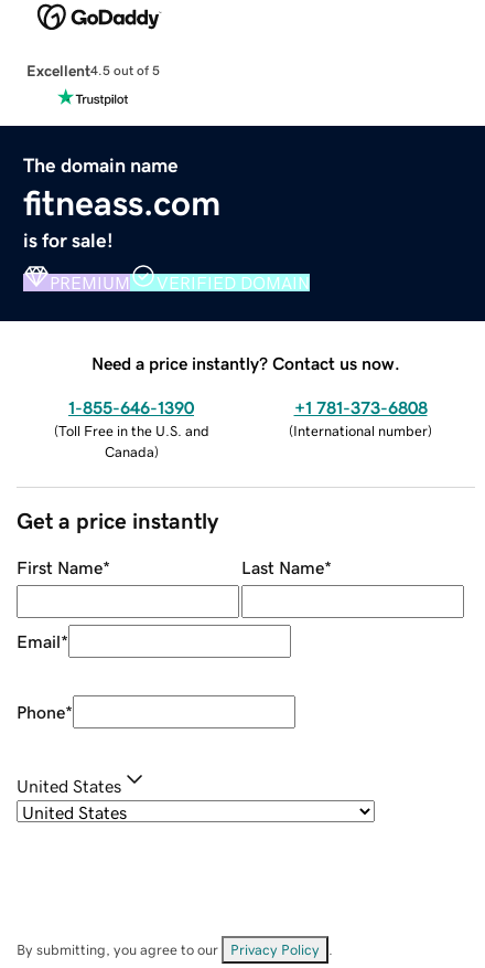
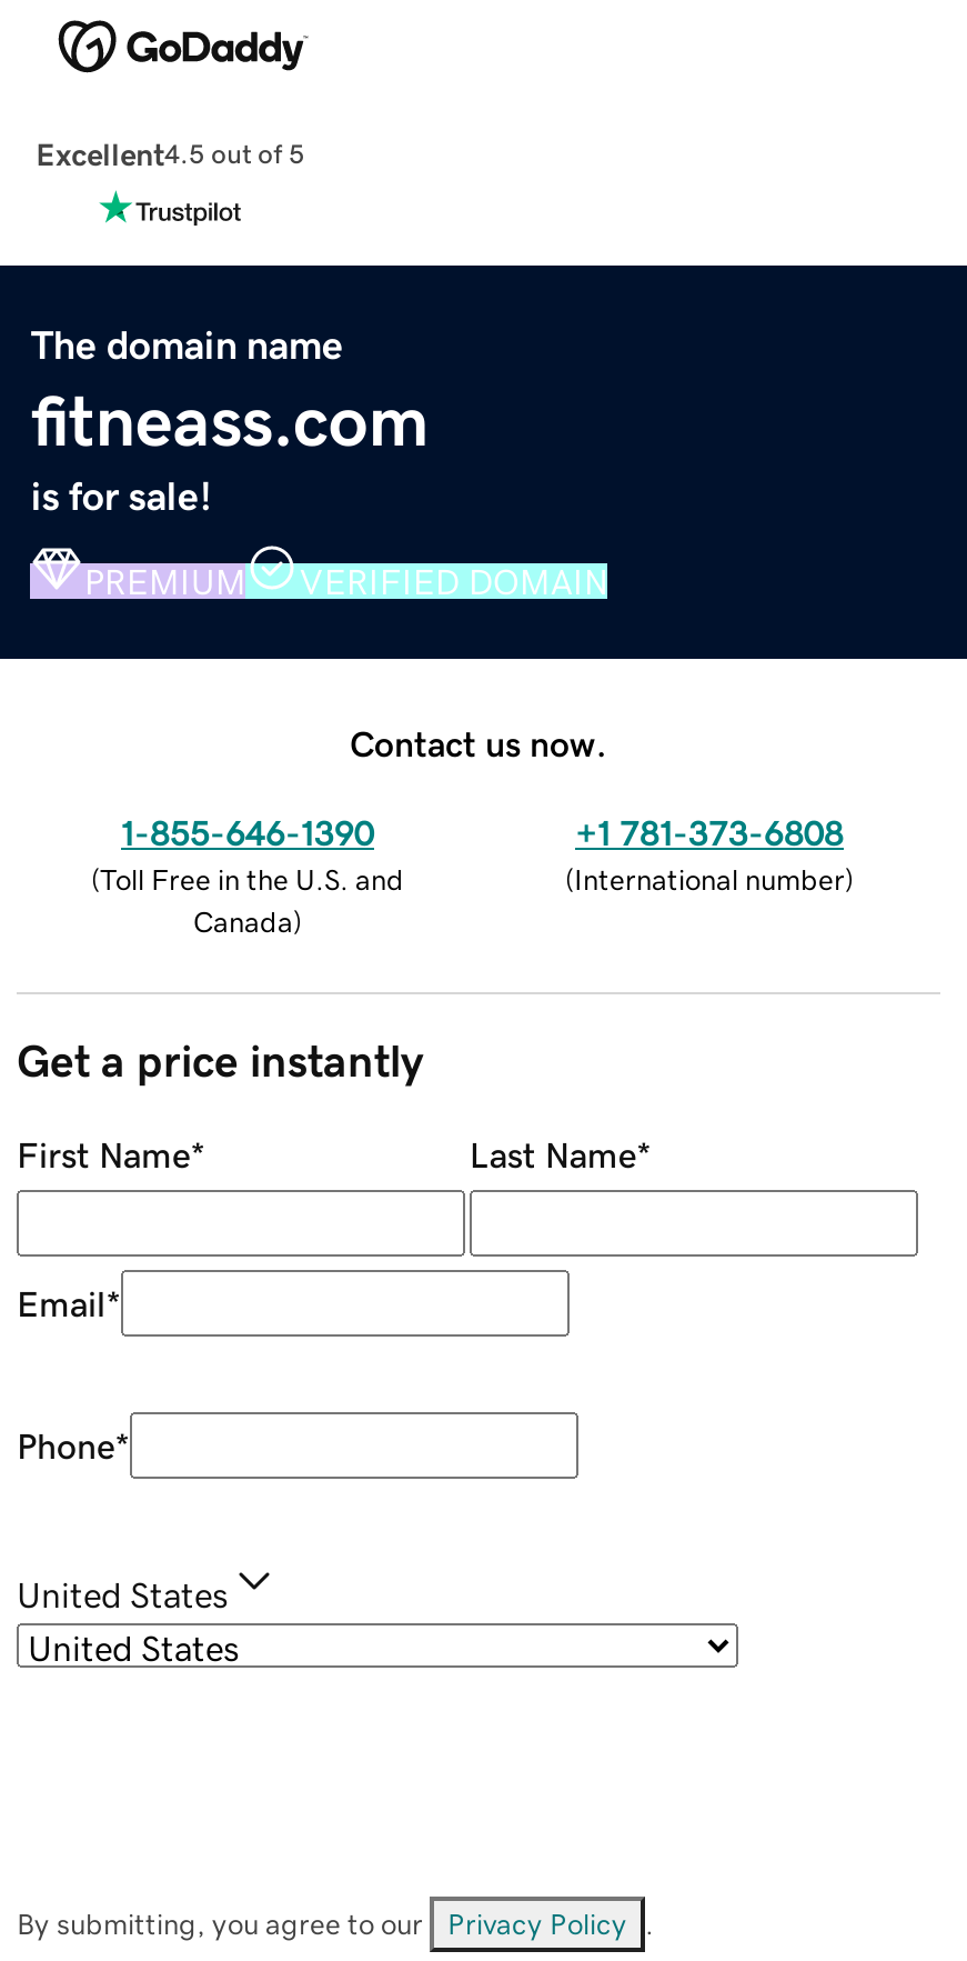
[91,354,400,372] Need a price instantly? Contact us now. -> [350,725,607,760] Contact us now.

